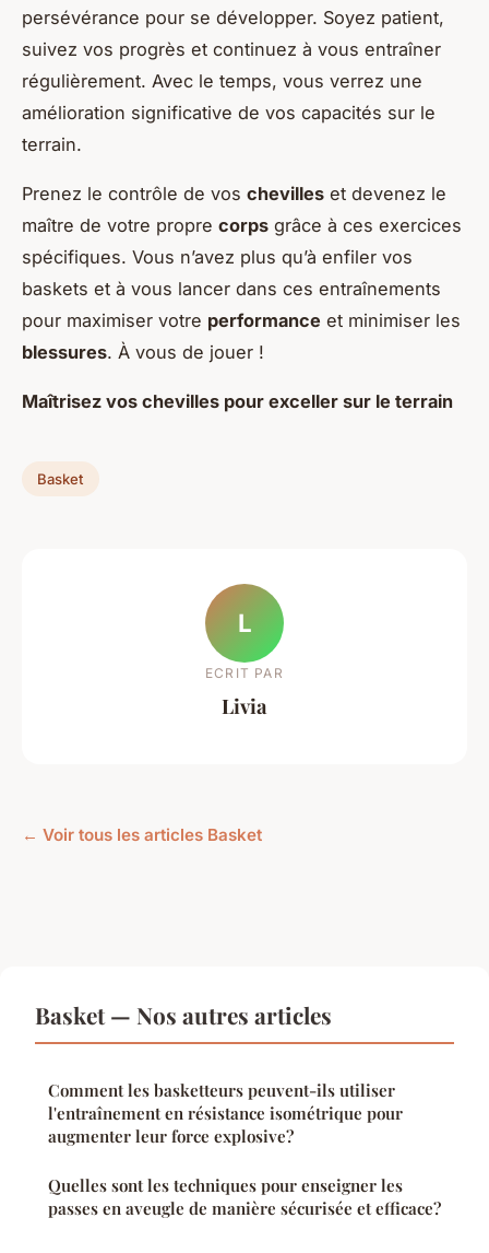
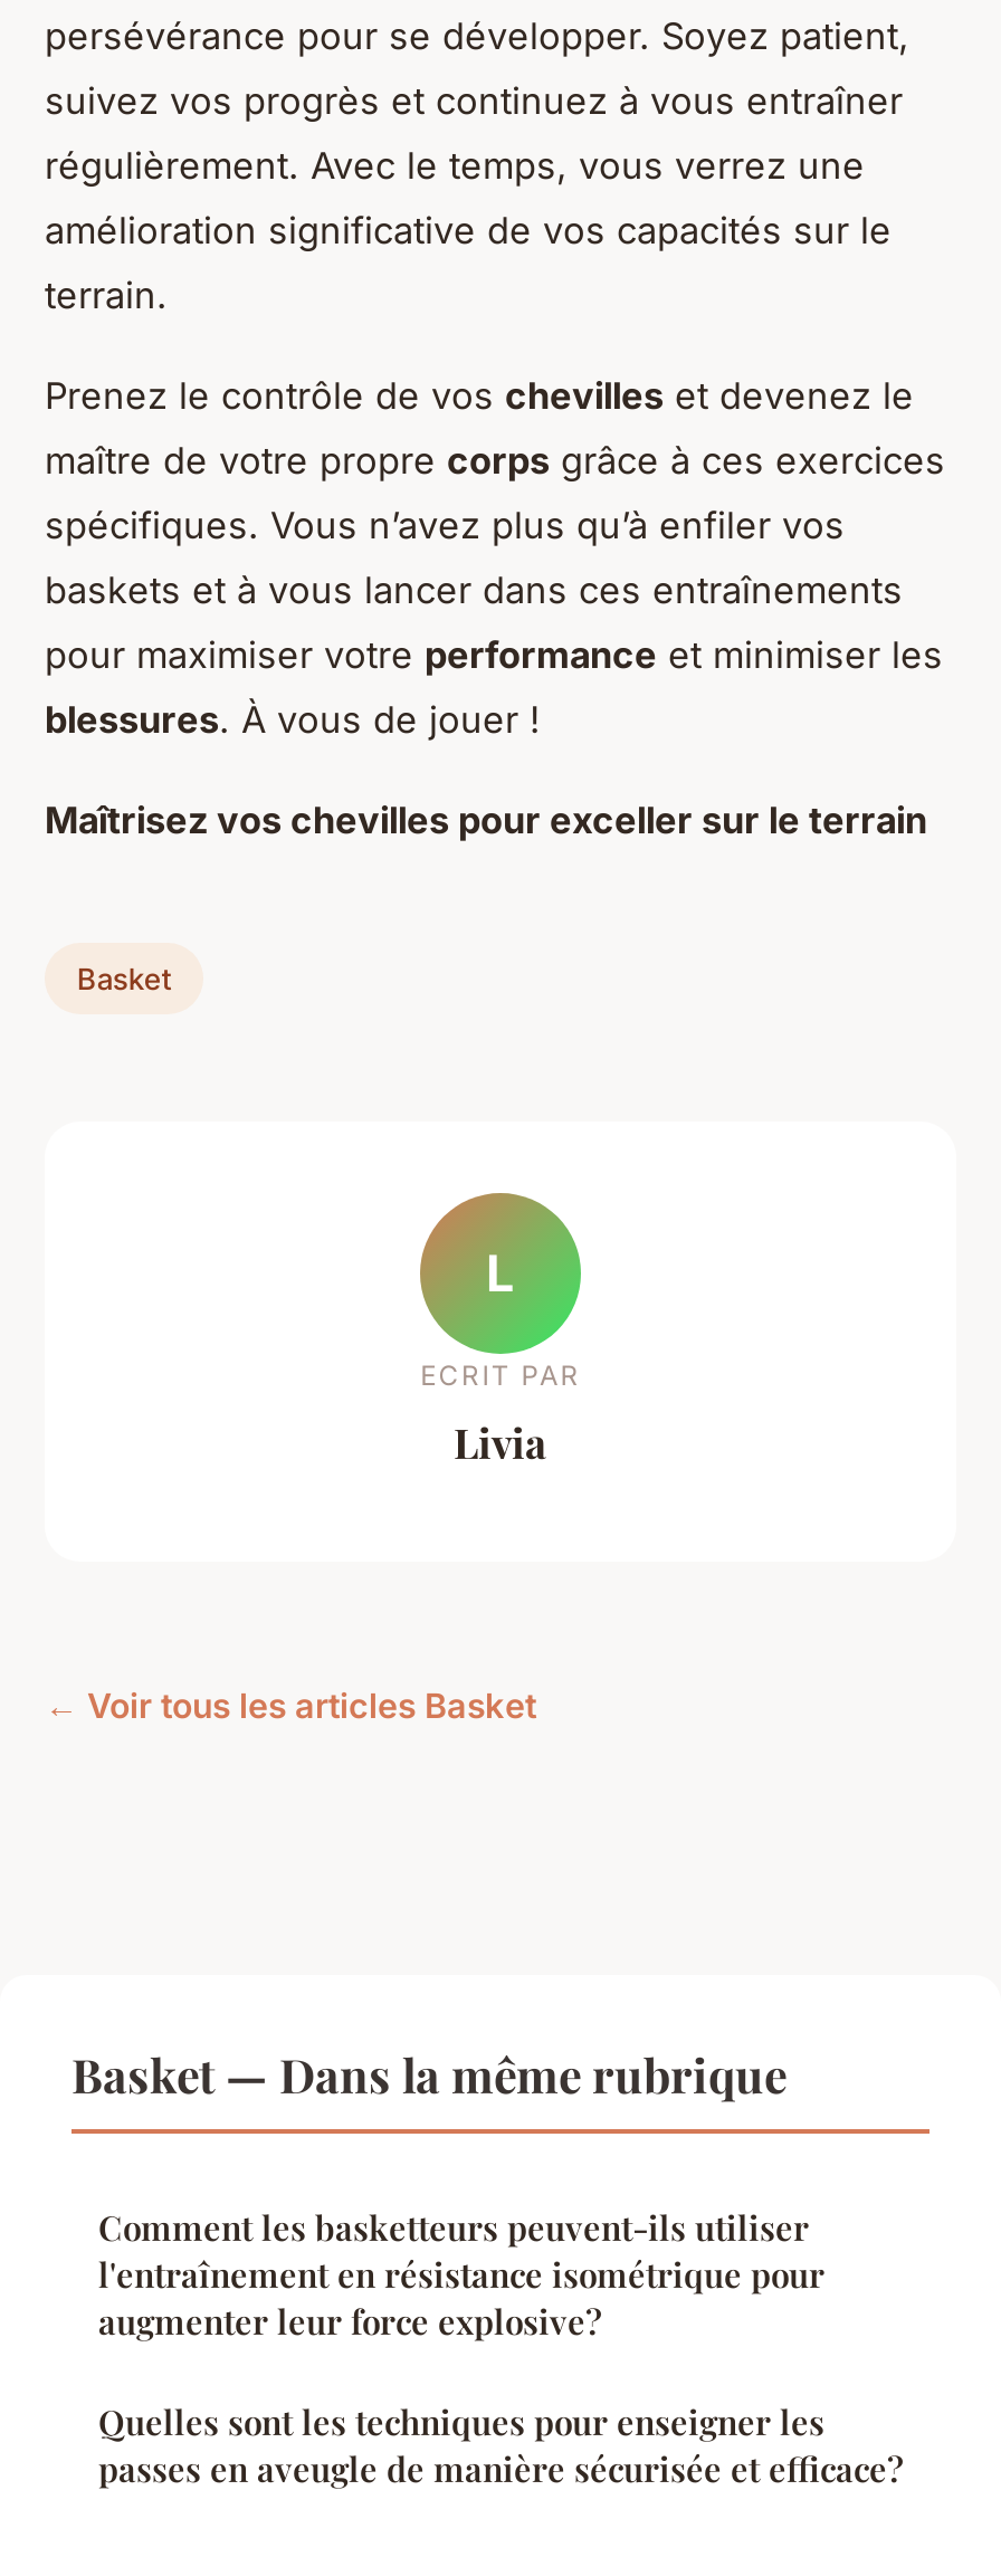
[35,1000,332,1030] Basket — Nos autres articles -> [71,2043,786,2105] Basket — Dans la même rubrique

